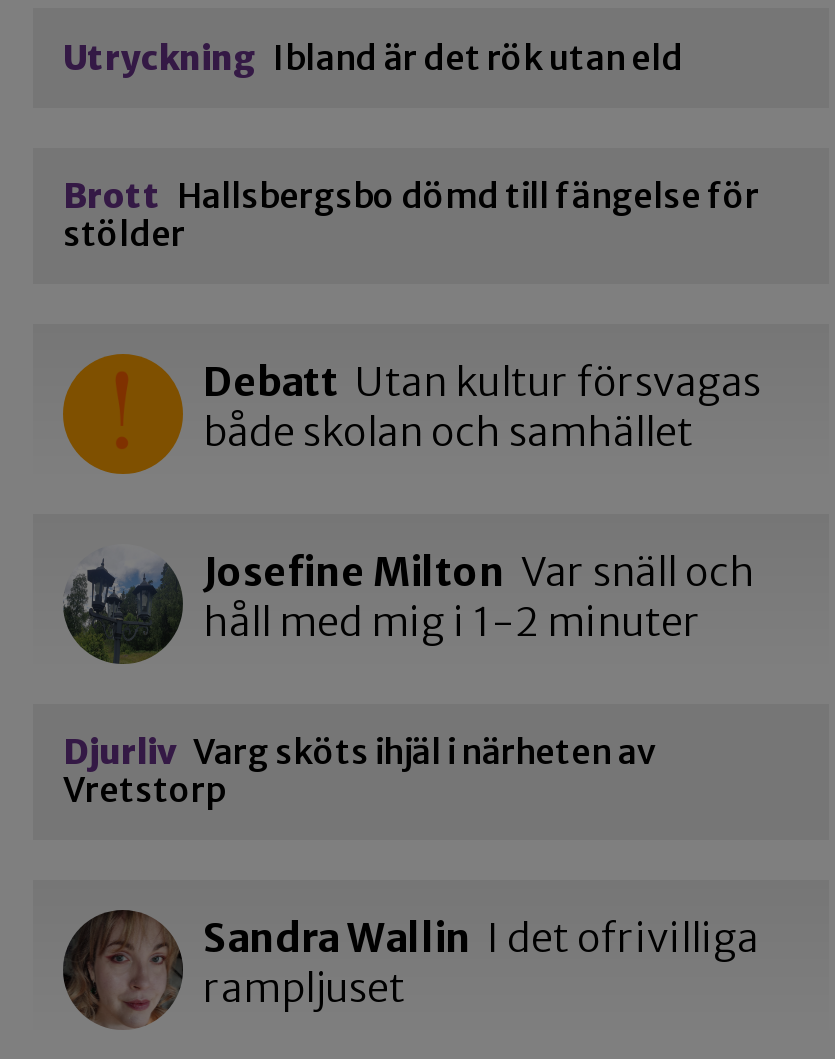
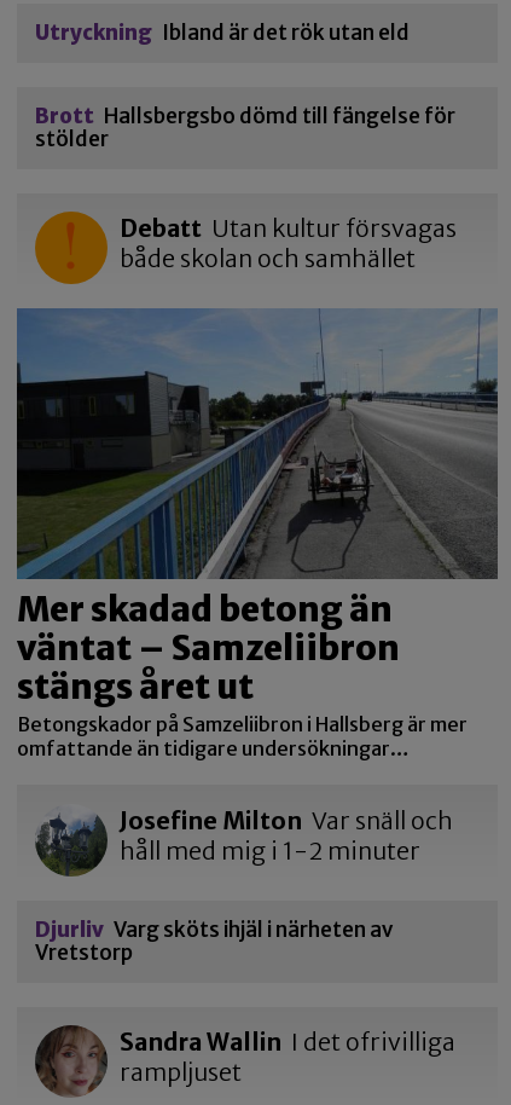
none -> [16,308,499,760] [image] | Mer skadad betong än | väntat – Samzeliibron | stängs året ut | Betongskador på Samzeliibron i Hallsberg är mer | omfattande än tidigare undersökningar…

